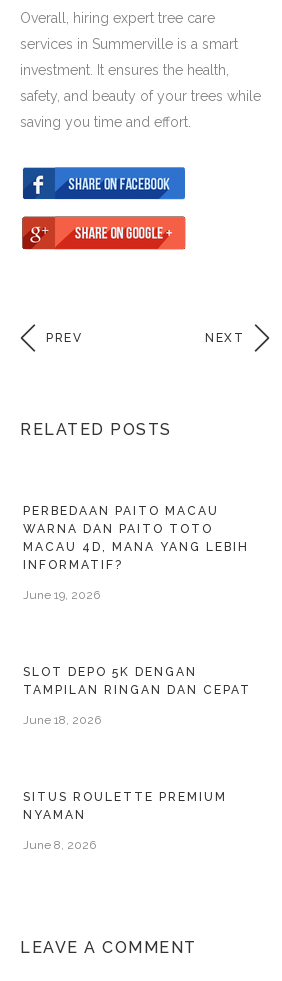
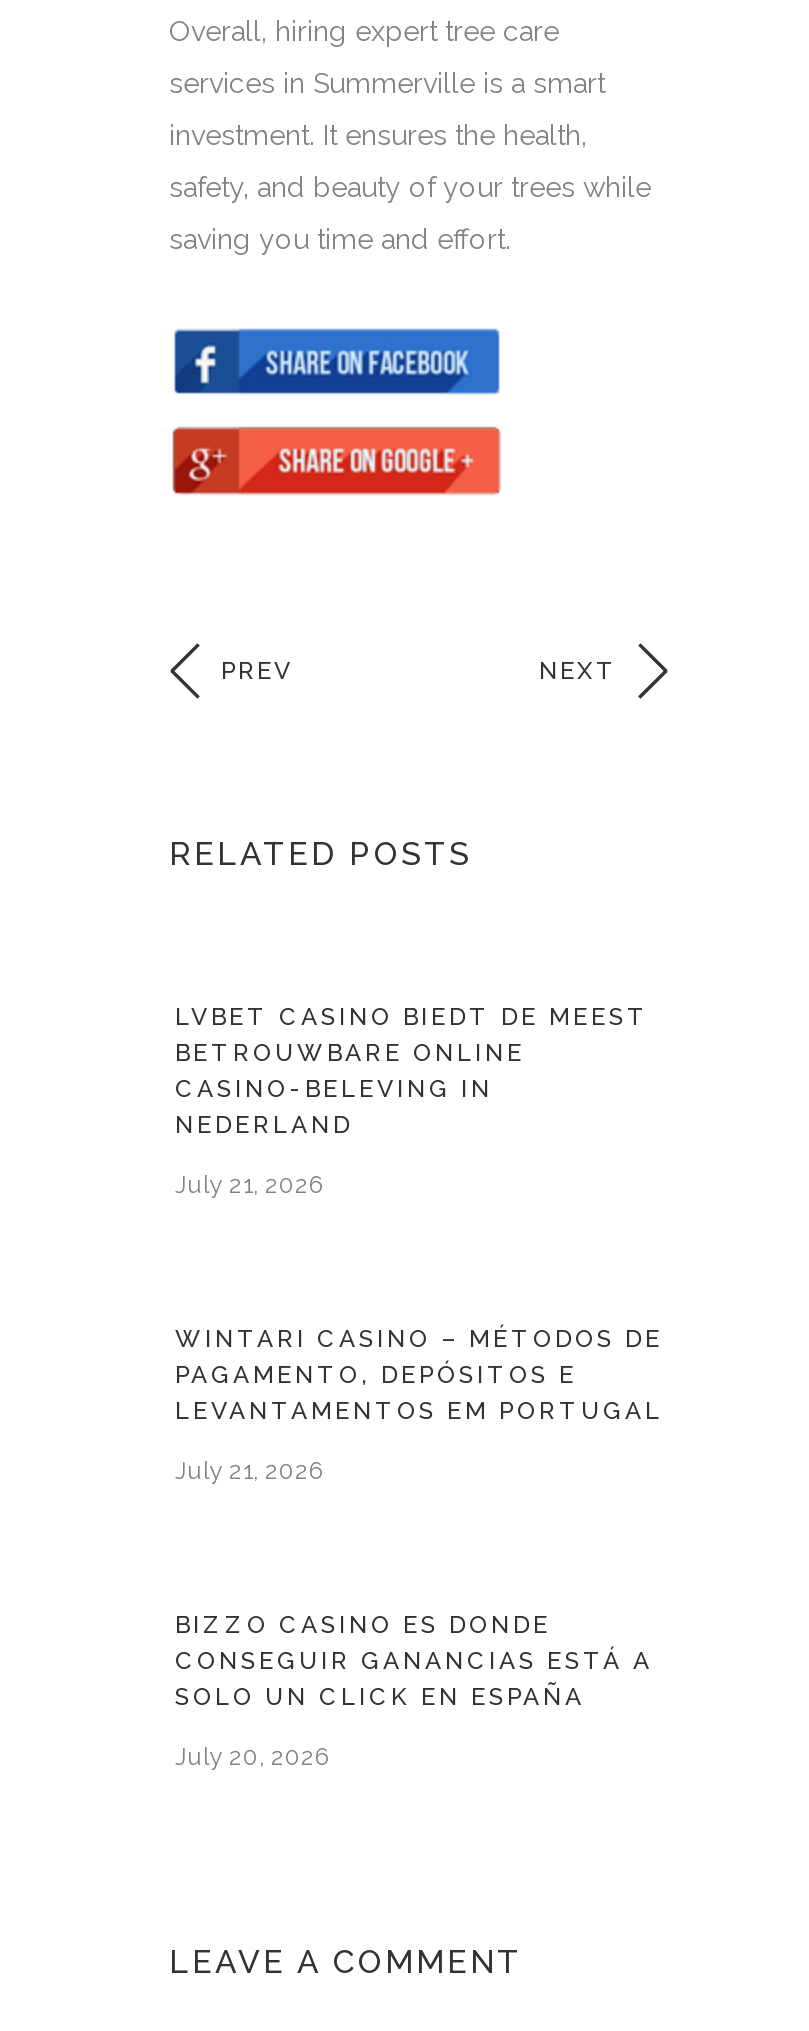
[23,504,249,572] PERBEDAAN PAITO MACAU | WARNA DAN PAITO TOTO | MACAU 4D, MANA YANG LEBIH | INFORMATIF? -> [175,1003,649,1139] LVBET CASINO BIEDT DE MEEST | BETROUWBARE ONLINE | CASINO-BELEVING IN | NEDERLAND
[23,588,100,602] June 19, 2026 -> [175,1171,323,1199] July 21, 2026
[23,665,251,697] SLOT DEPO 5K DENGAN | TAMPILAN RINGAN DAN CEPAT -> [175,1325,663,1425] WINTARI CASINO – MÉTODOS DE | PAGAMENTO, DEPÓSITOS E | LEVANTAMENTOS EM PORTUGAL
[23,713,101,727] June 18, 2026 -> [175,1457,323,1485] July 21, 2026
[23,790,227,822] SITUS ROULETTE PREMIUM | NYAMAN -> [175,1611,653,1711] BIZZO CASINO ES DONDE | CONSEGUIR GANANCIAS ESTÁ A | SOLO UN CLICK EN ESPAÑA
[23,838,96,852] June 8, 2026 -> [175,1743,329,1771] July 20, 2026

